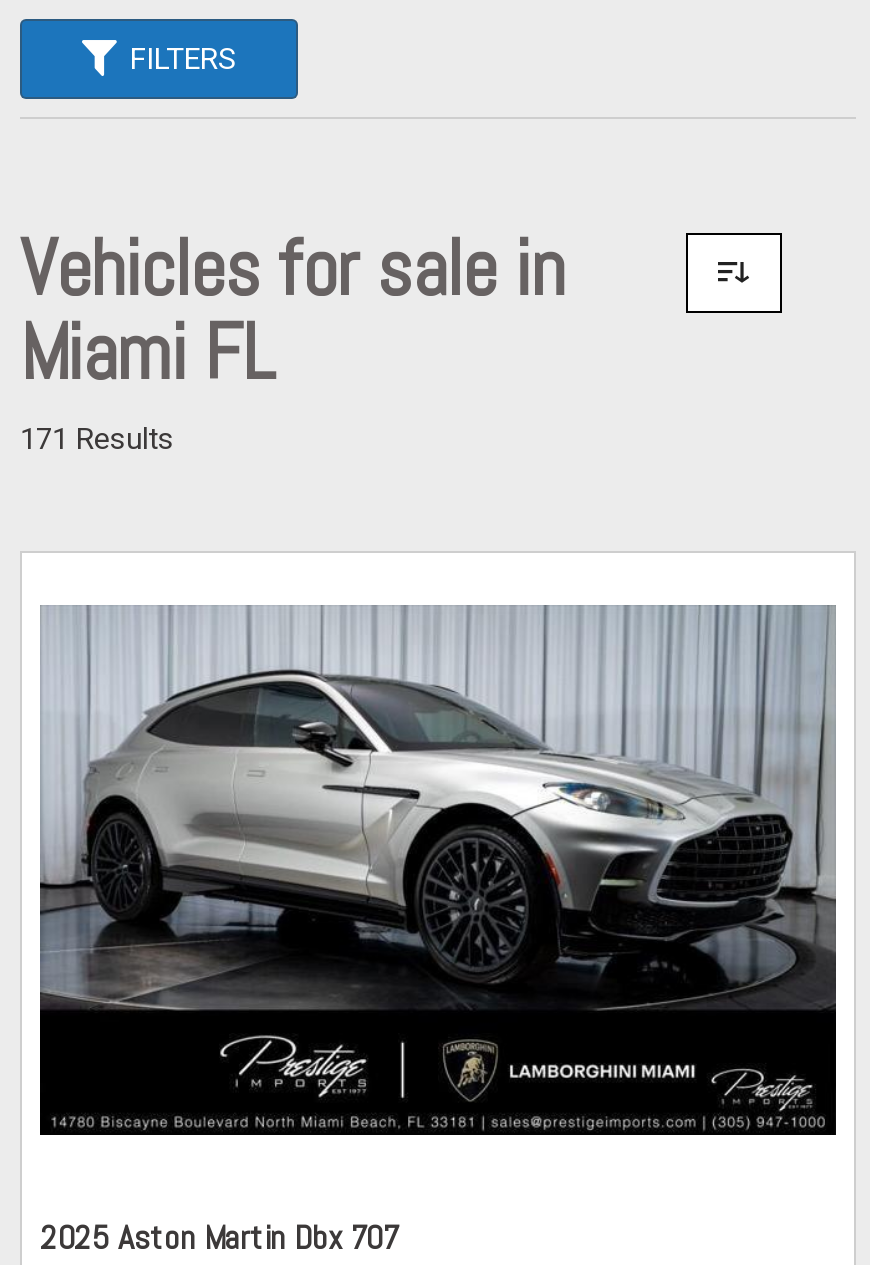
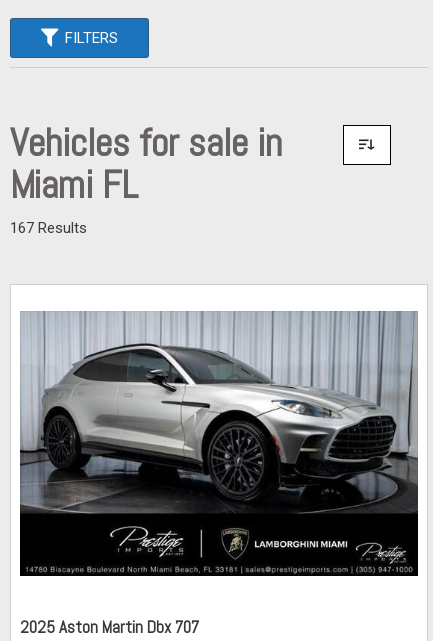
[20,421,174,457] 171 Results -> [10,219,87,237] 167 Results

